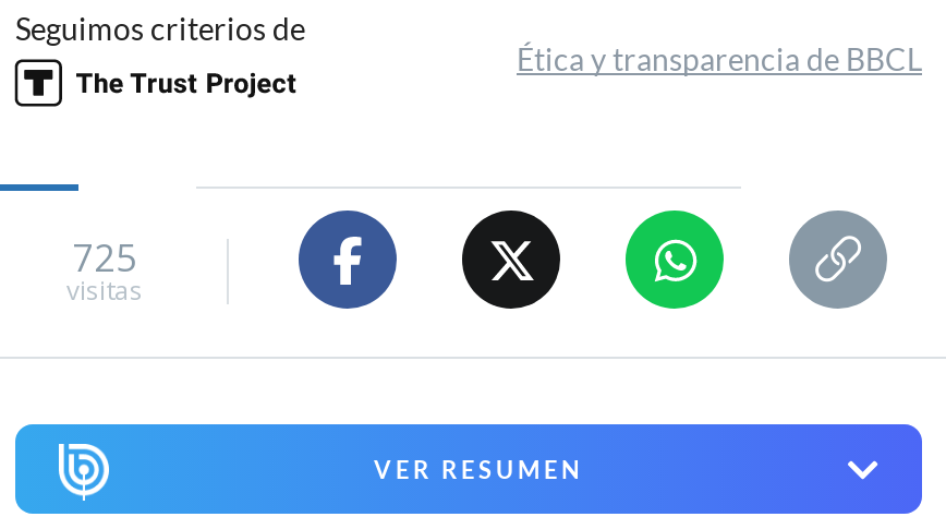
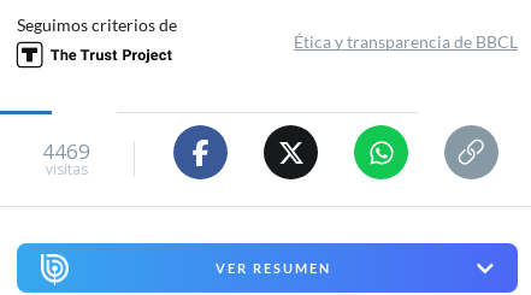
[72,232,137,282] 725 -> [42,137,90,165] 4469

